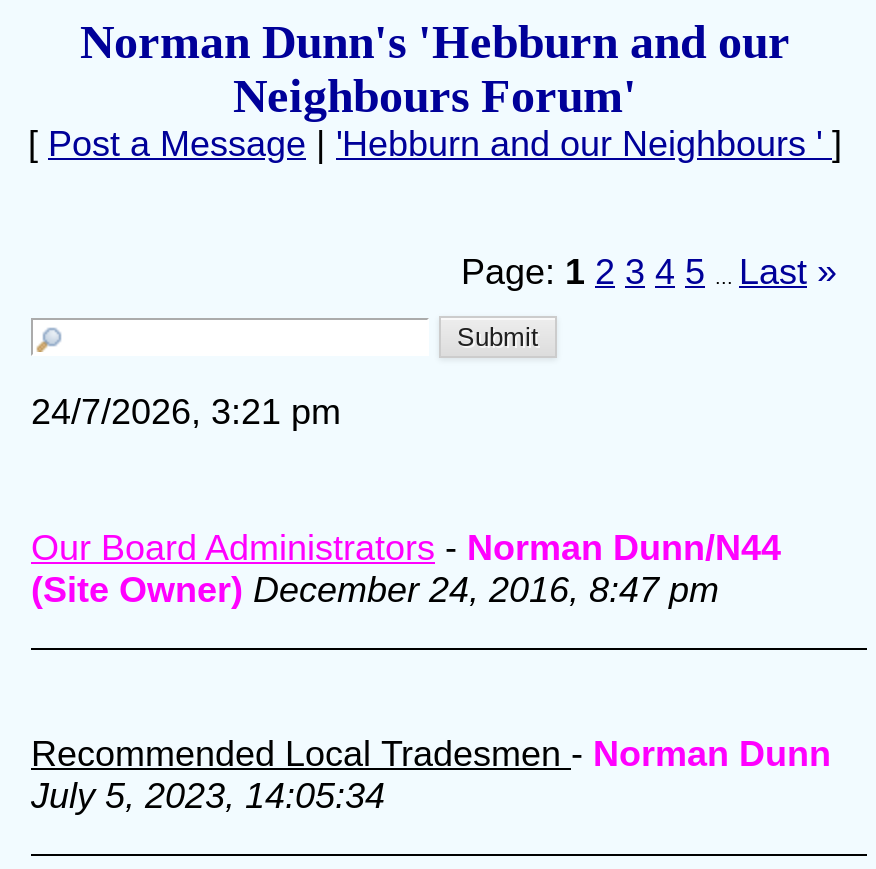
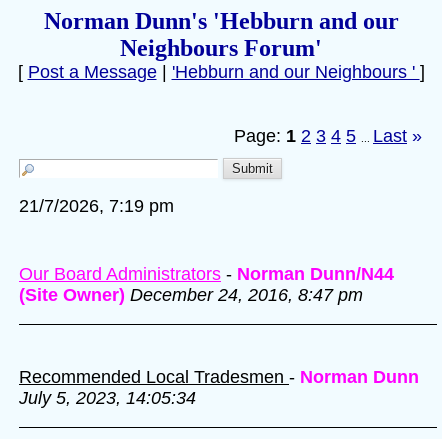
[31,392,361,432] 24/7/2026, 3:21 pm -> [19,196,184,216] 21/7/2026, 7:19 pm

